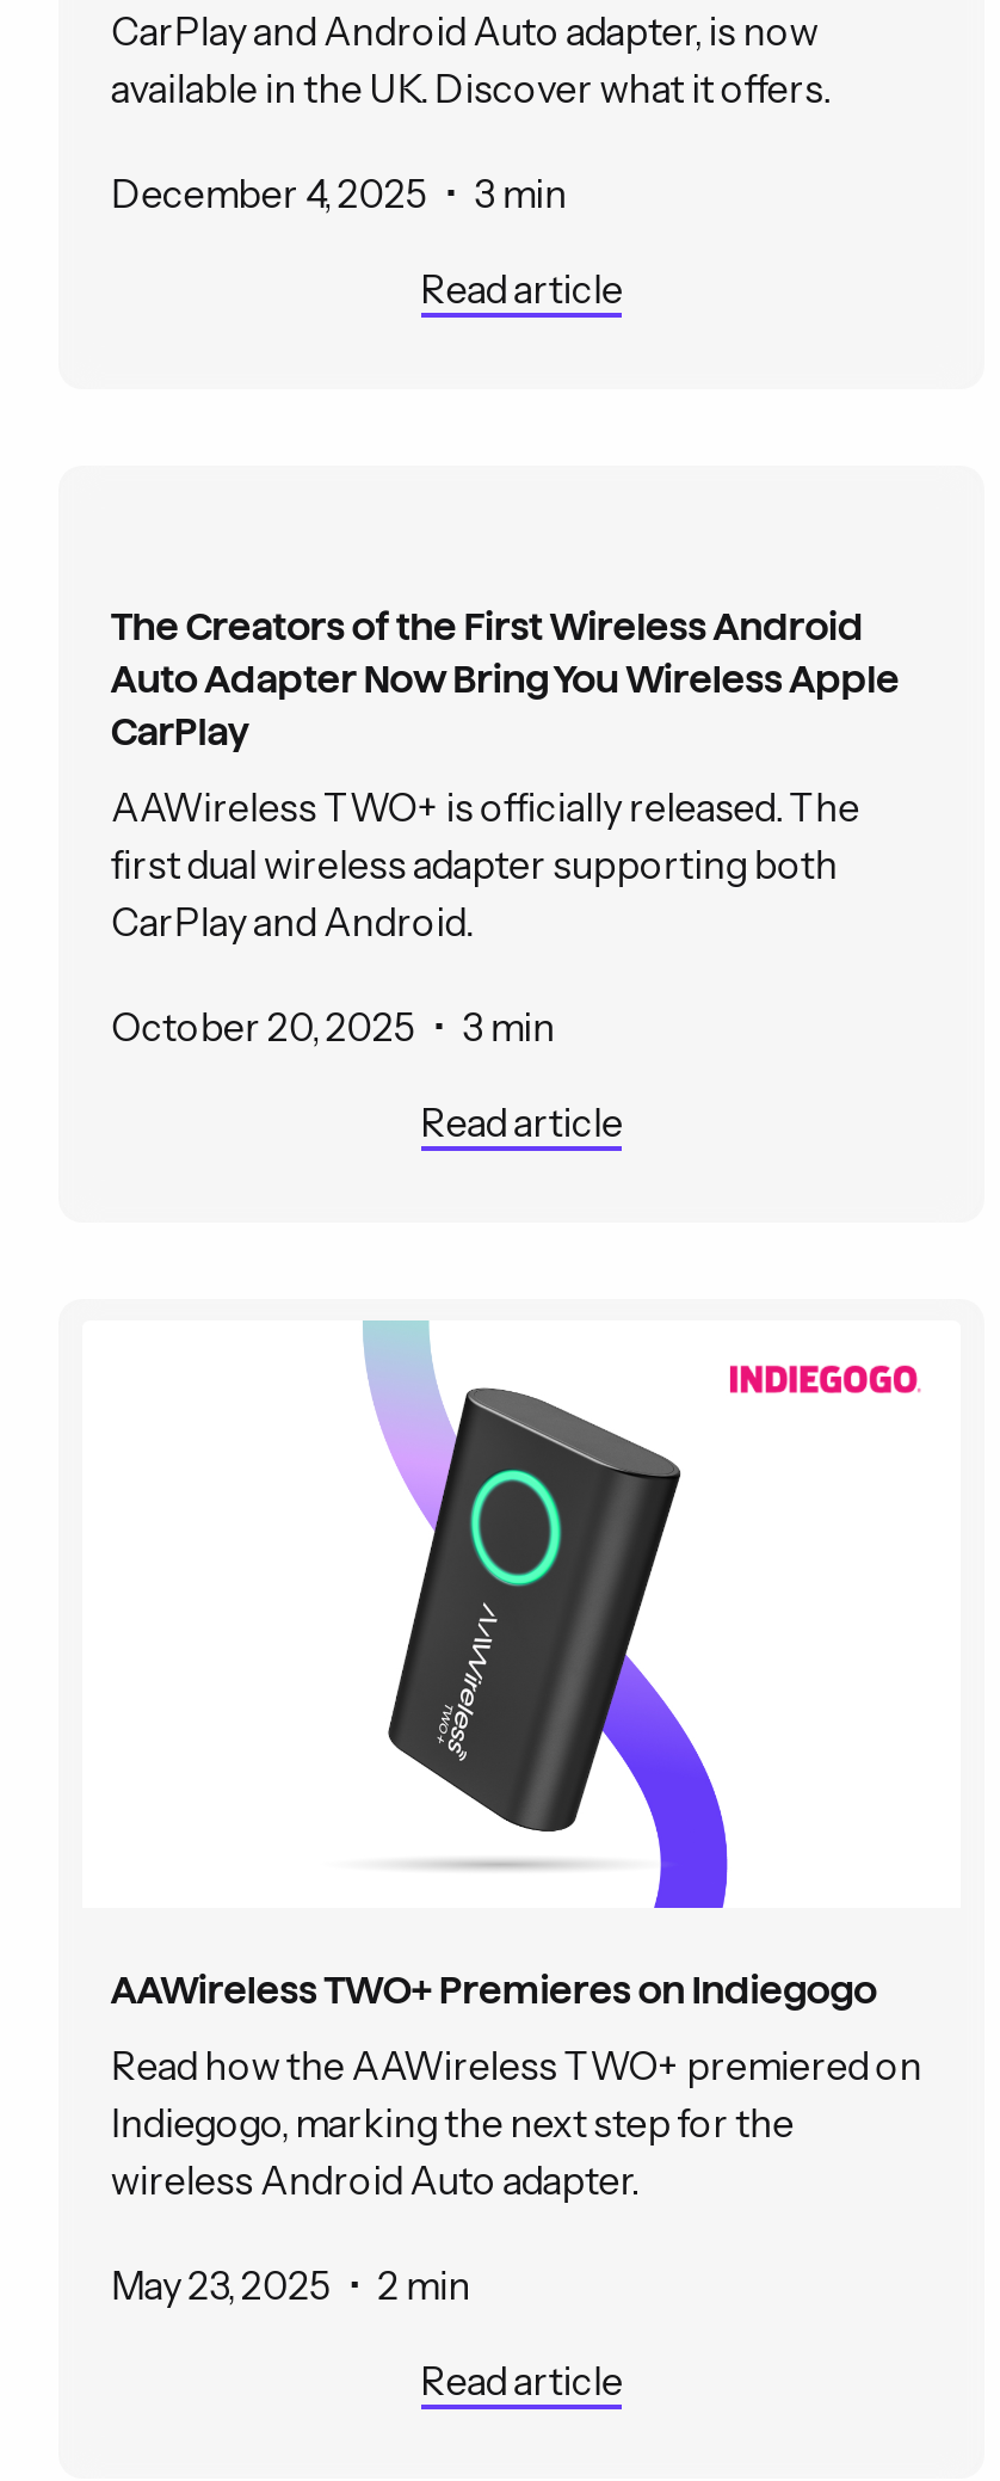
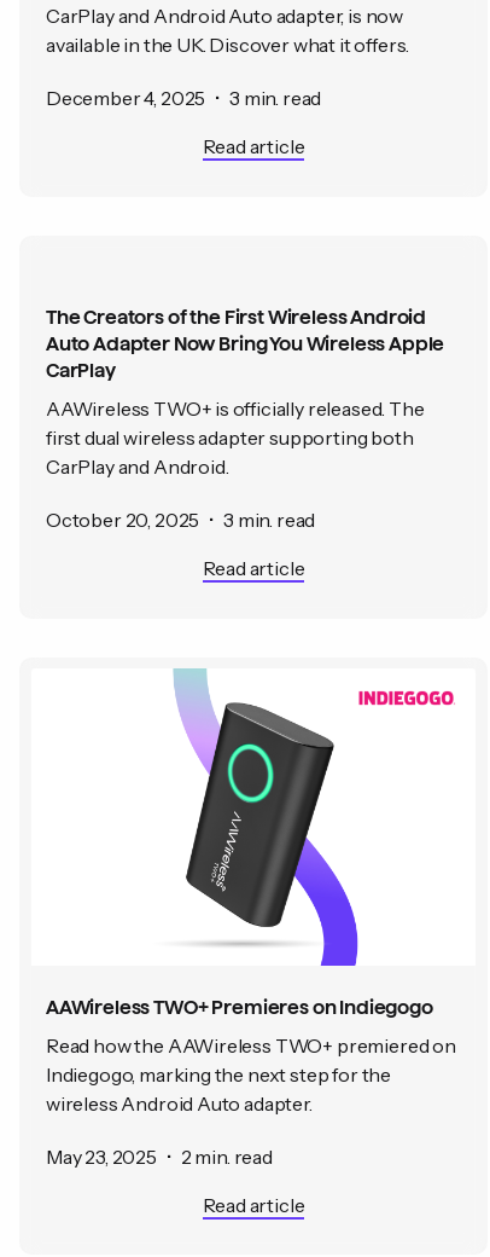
[111,170,567,218] December 4, 2025 • 3 min -> [46,86,321,110] December 4, 2025 • 3 min. read
[111,1003,555,1051] October 20, 2025 • 3 min -> [46,508,315,532] October 20, 2025 • 3 min. read
[111,2260,471,2308] May 23, 2025 • 2 min -> [46,1144,273,1168] May 23, 2025 • 2 min. read

